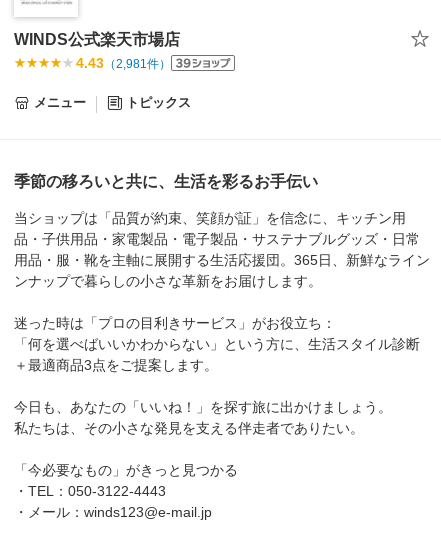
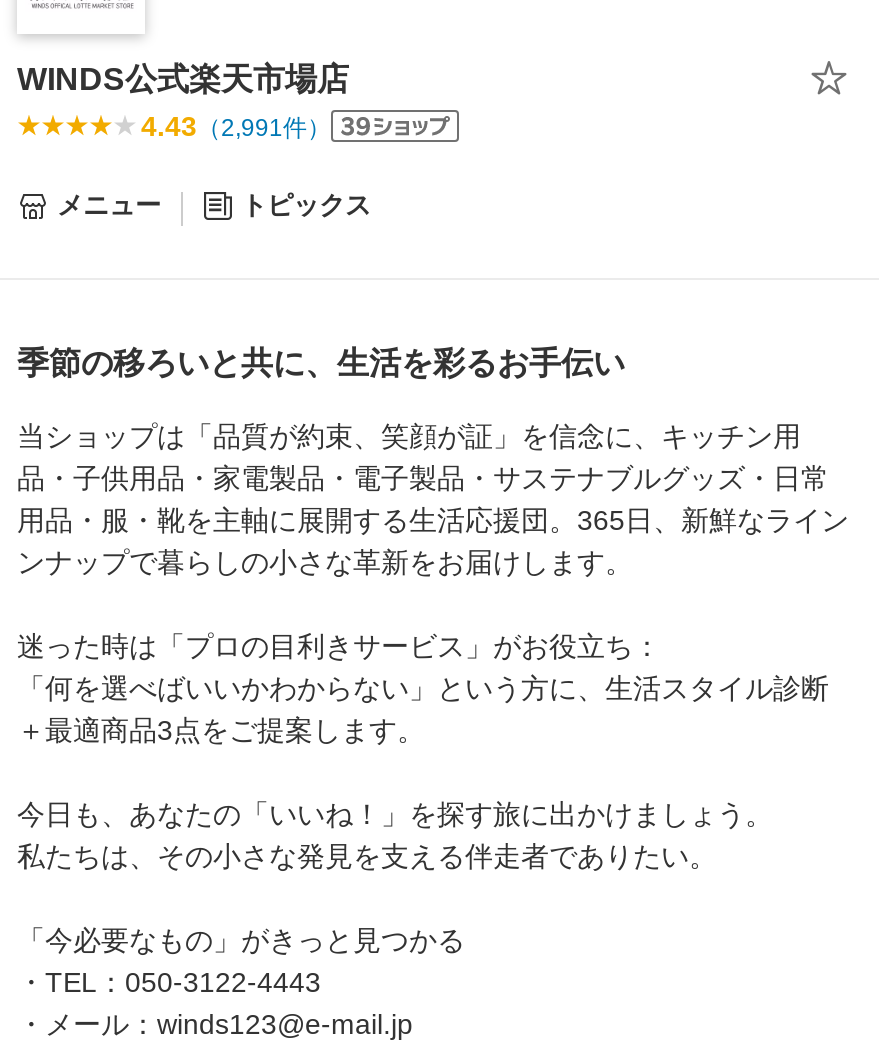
[76,55,171,71] 4.43（2,981件） -> [141,110,331,142] 4.43（2,991件）

